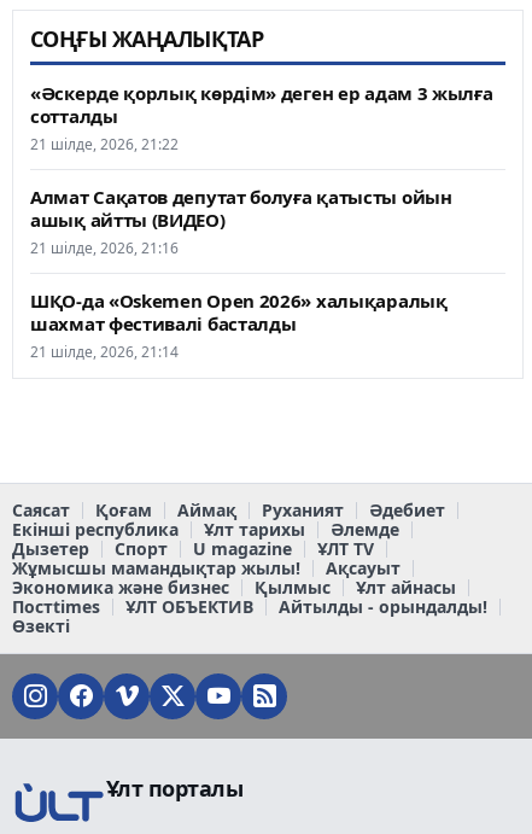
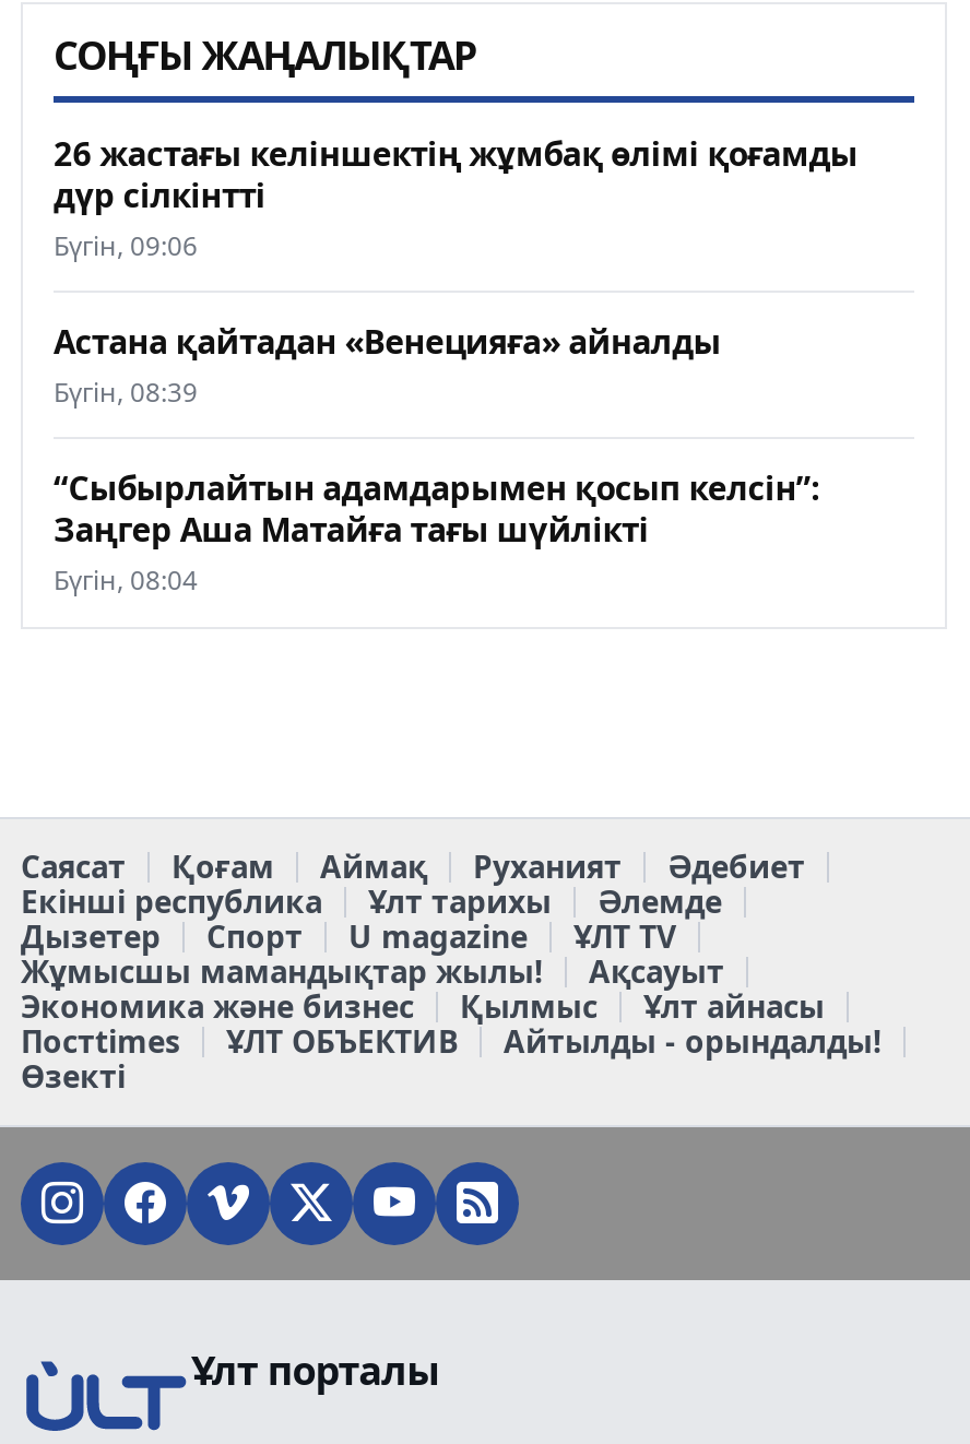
[30,81,493,155] «Әскерде қорлық көрдім» деген ер адам 3 жылға | сотталды | 21 шілде, 2026, 21:22 -> [54,131,858,265] 26 жастағы келіншектің жұмбақ өлімі қоғамды | дүр сілкінтті | Бүгін, 09:06
[30,185,452,258] Алмат Сақатов депутат болуға қатысты ойын | ашық айтты (ВИДЕО) | 21 шілде, 2026, 21:16 -> [54,319,721,411] Астана қайтадан «Венецияға» айналды | Бүгін, 08:39
[30,289,447,362] ШҚО-да «Oskemen Open 2026» халықаралық | шахмат фестивалі басталды | 21 шілде, 2026, 21:14 -> [54,466,819,599] “Сыбырлайтын адамдарымен қосып келсін”: | Заңгер Аша Матайға тағы шүйлікті | Бүгін, 08:04

